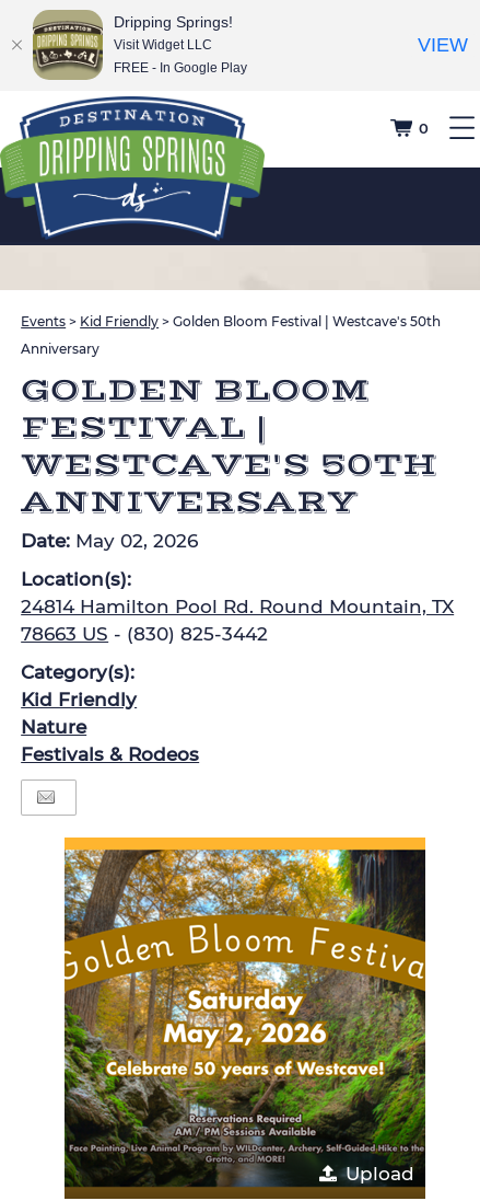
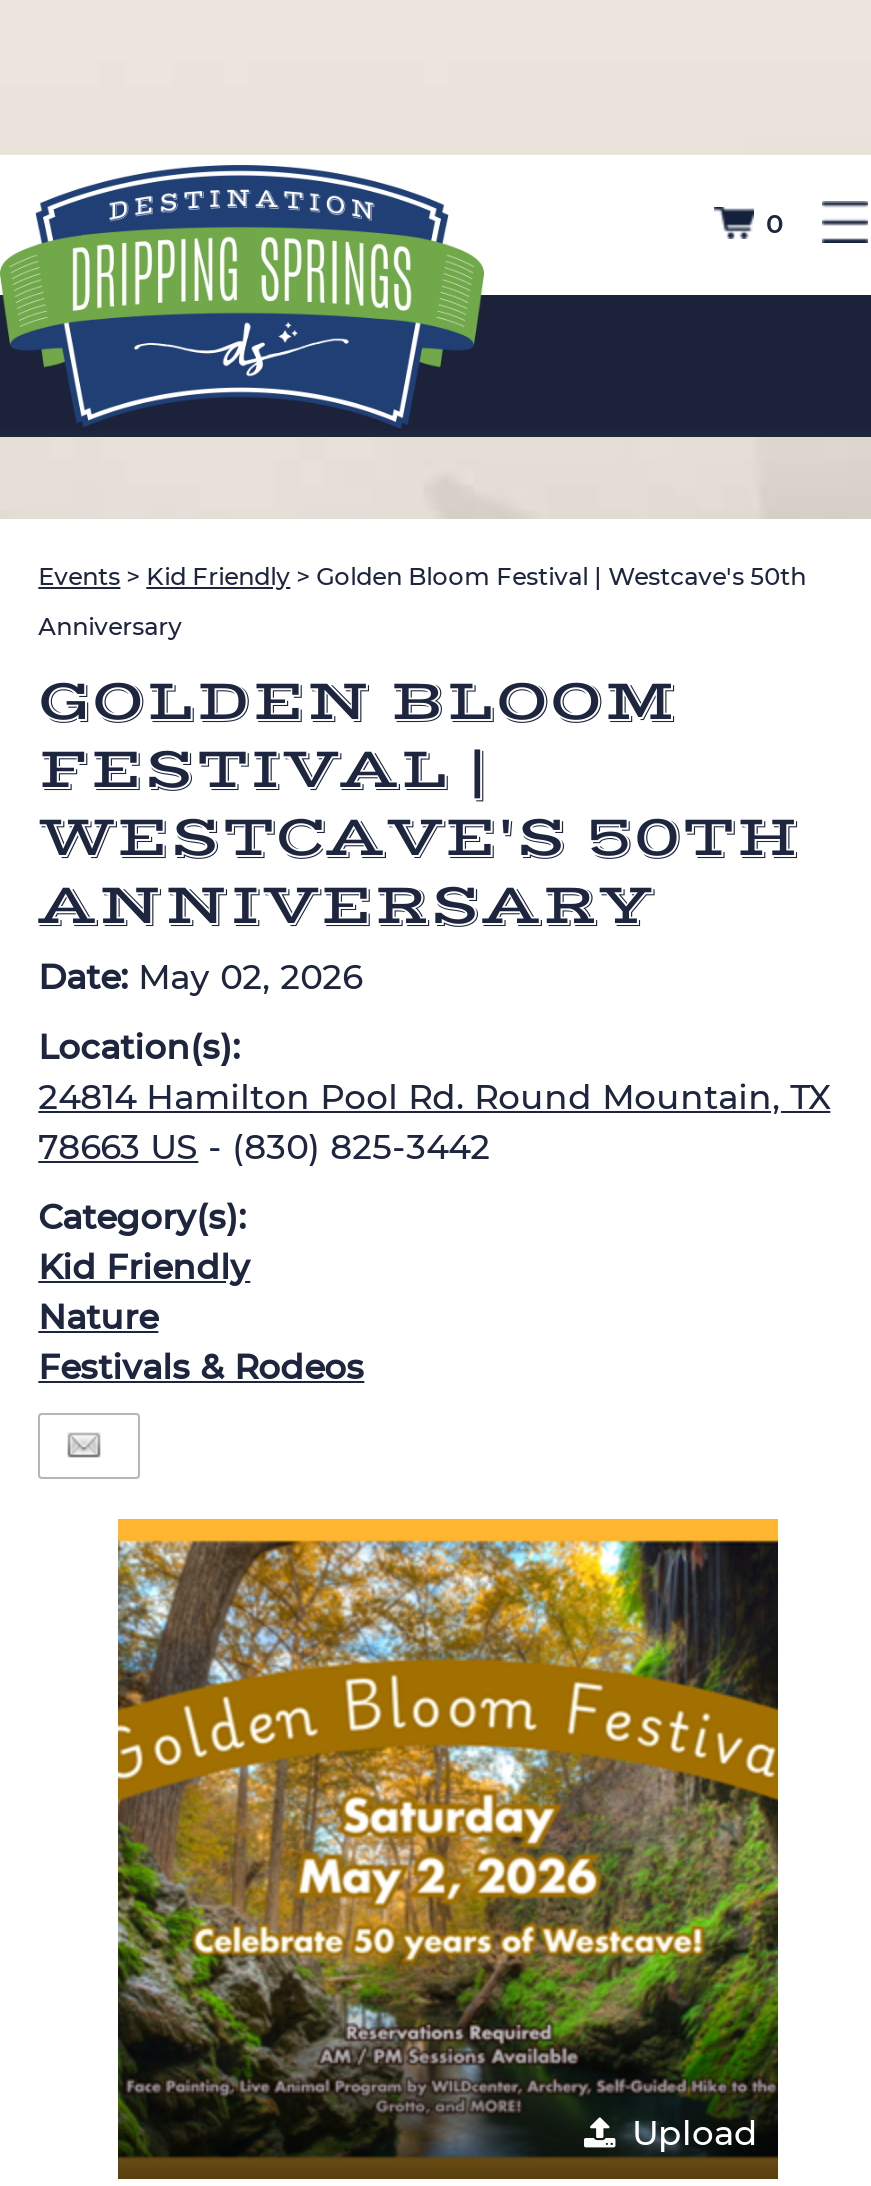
[32,10,247,80] [image] | Dripping Springs! | Visit Widget LLC | FREE - In Google Play -> none
[418,34,468,56] VIEW -> none

